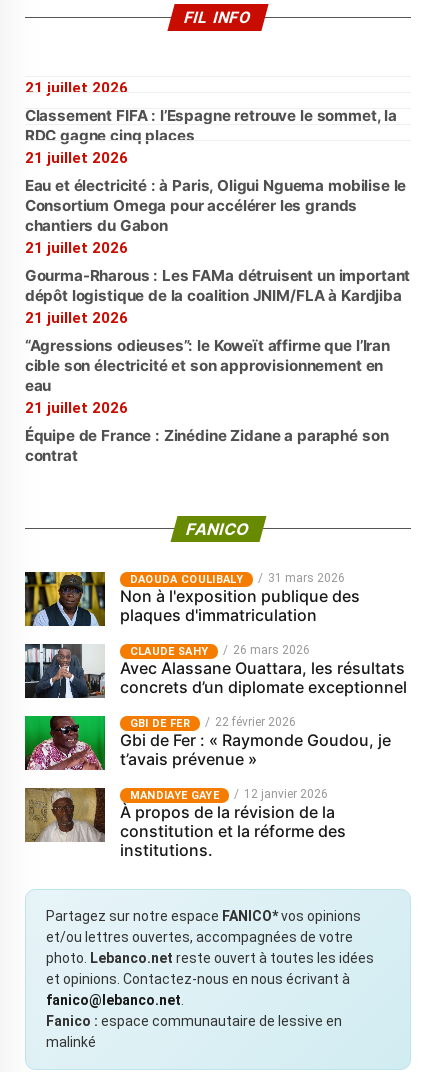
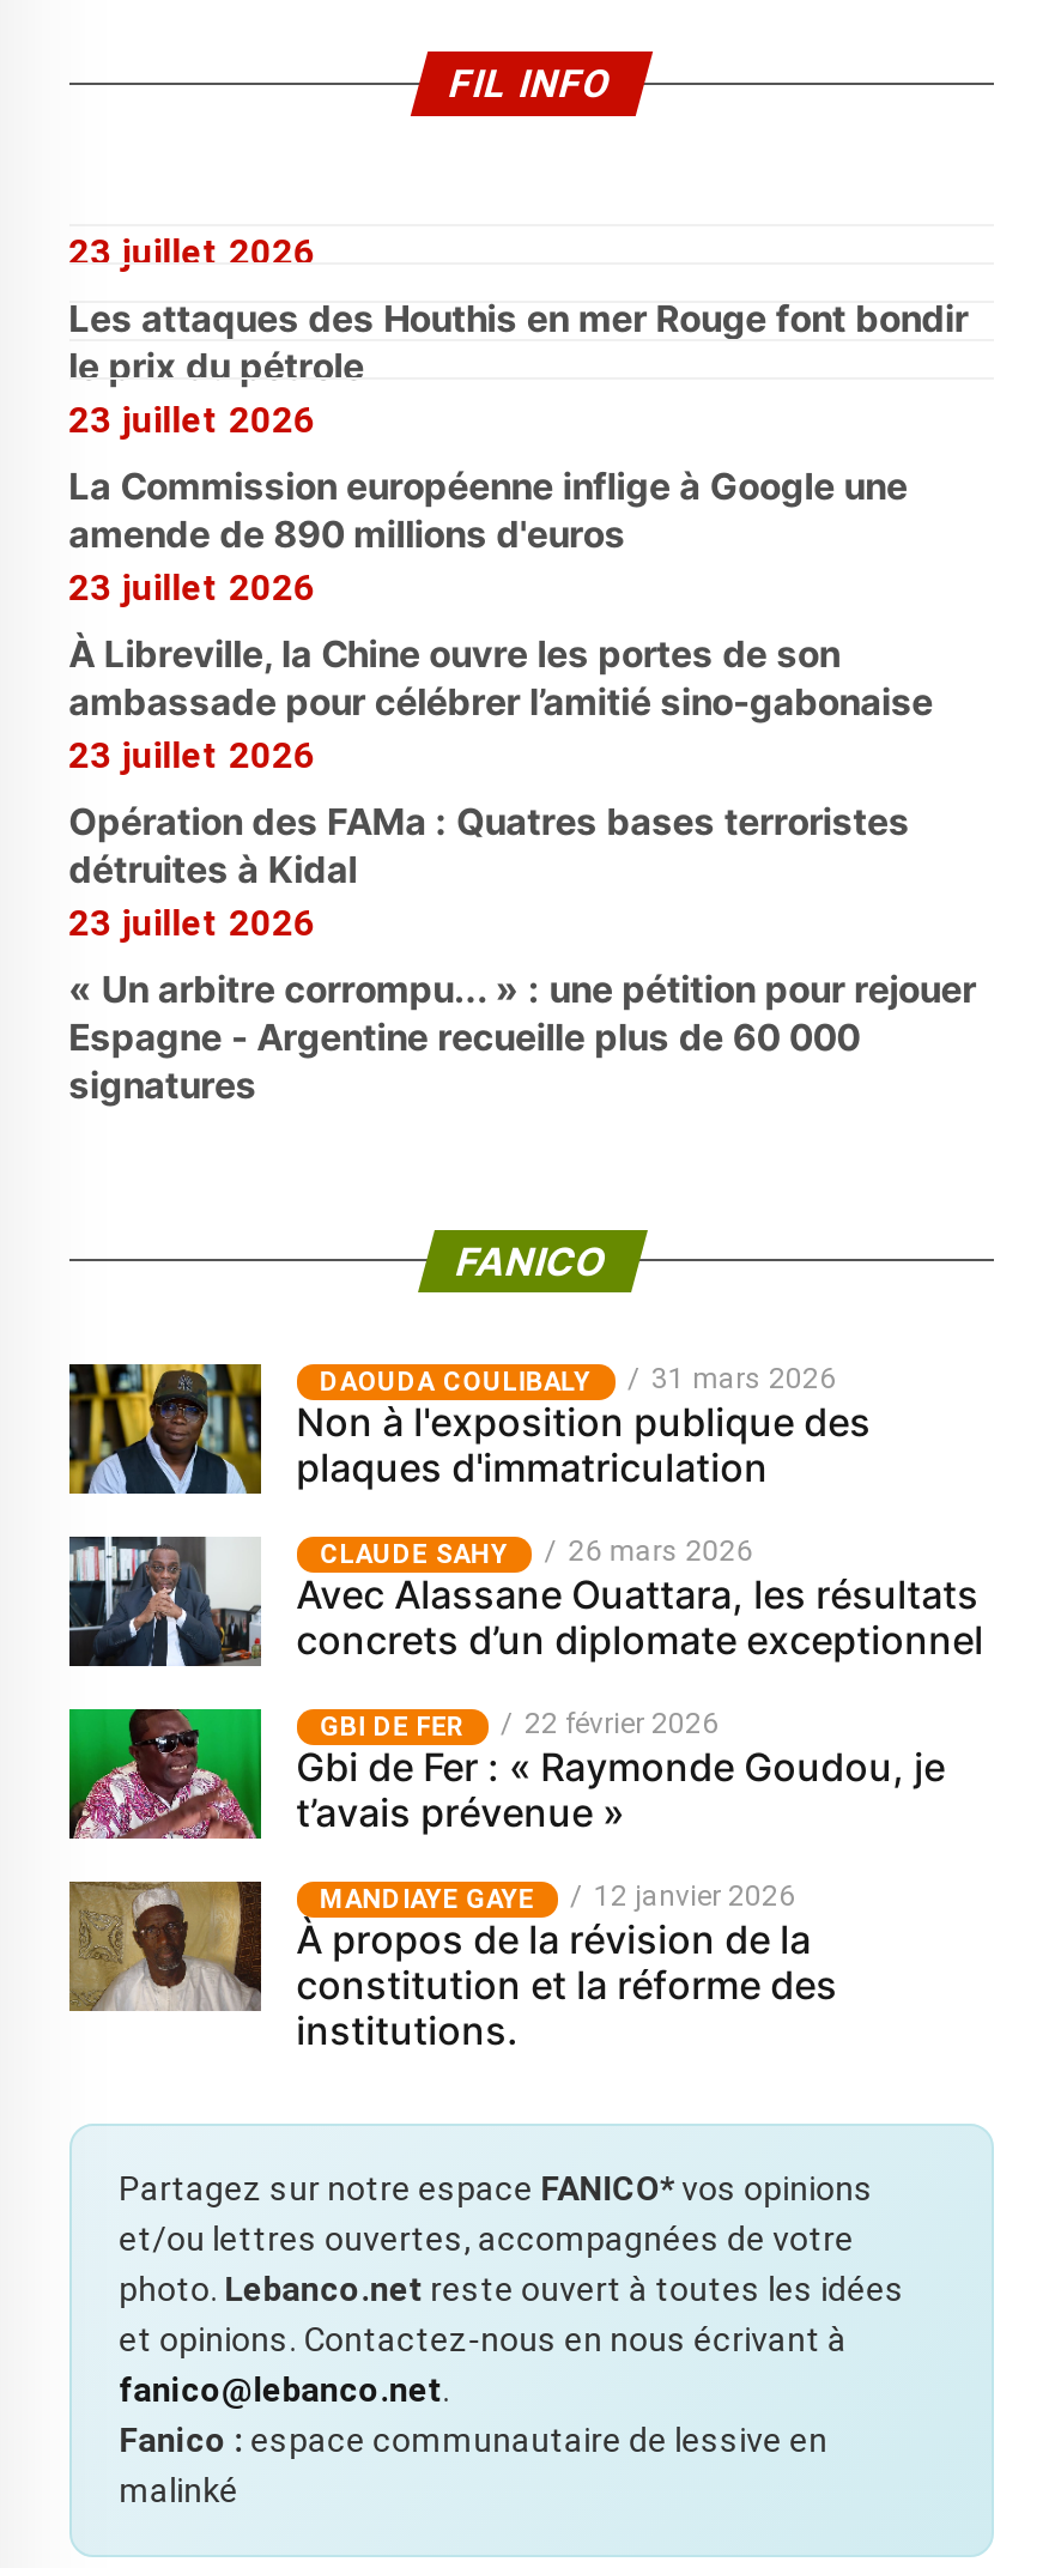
[25,79,128,97] 21 juillet 2026 -> [69,232,315,275] 23 juillet 2026
[25,106,397,167] Classement FIFA : l’Espagne retrouve le sommet, la | RDC gagne cinq places | 21 juillet 2026 -> [69,297,968,443] Les attaques des Houthis en mer Rouge font bondir | le prix du pétrole | 23 juillet 2026
[25,176,406,257] Eau et électricité : à Paris, Oligui Nguema mobilise le | Consortium Omega pour accélérer les grands | chantiers du Gabon | 21 juillet 2026 -> [69,464,907,611] La Commission européenne inflige à Google une | amende de 890 millions d'euros | 23 juillet 2026
[25,266,410,327] Gourma-Rharous : Les FAMa détruisent un important | dépôt logistique de la coalition JNIM/FLA à Kardjiba | 21 juillet 2026 -> [69,632,933,778] À Libreville, la Chine ouvre les portes de son | ambassade pour célébrer l’amitié sino-gabonaise | 23 juillet 2026
[25,336,390,417] “Agressions odieuses”: le Koweït affirme que l’Iran | cible son électricité et son approvisionnement en | eau | 21 juillet 2026 -> [69,800,909,946] Opération des FAMa : Quatres bases terroristes | détruites à Kidal | 23 juillet 2026
[25,426,388,465] Équipe de France : Zinédine Zidane a paraphé son | contrat -> [69,968,976,1109] « Un arbitre corrompu... » : une pétition pour rejouer | Espagne - Argentine recueille plus de 60 000 | signatures

